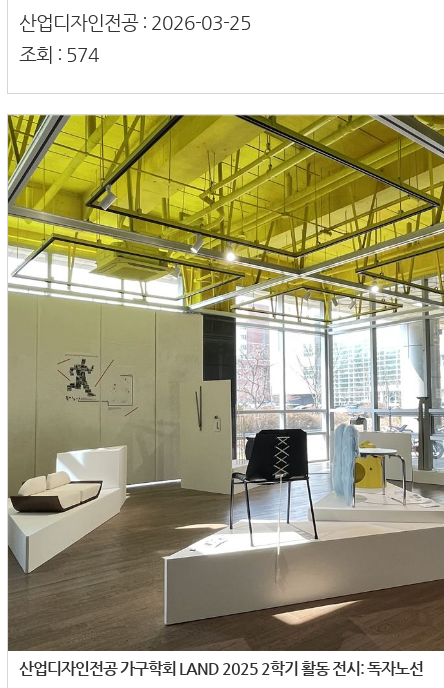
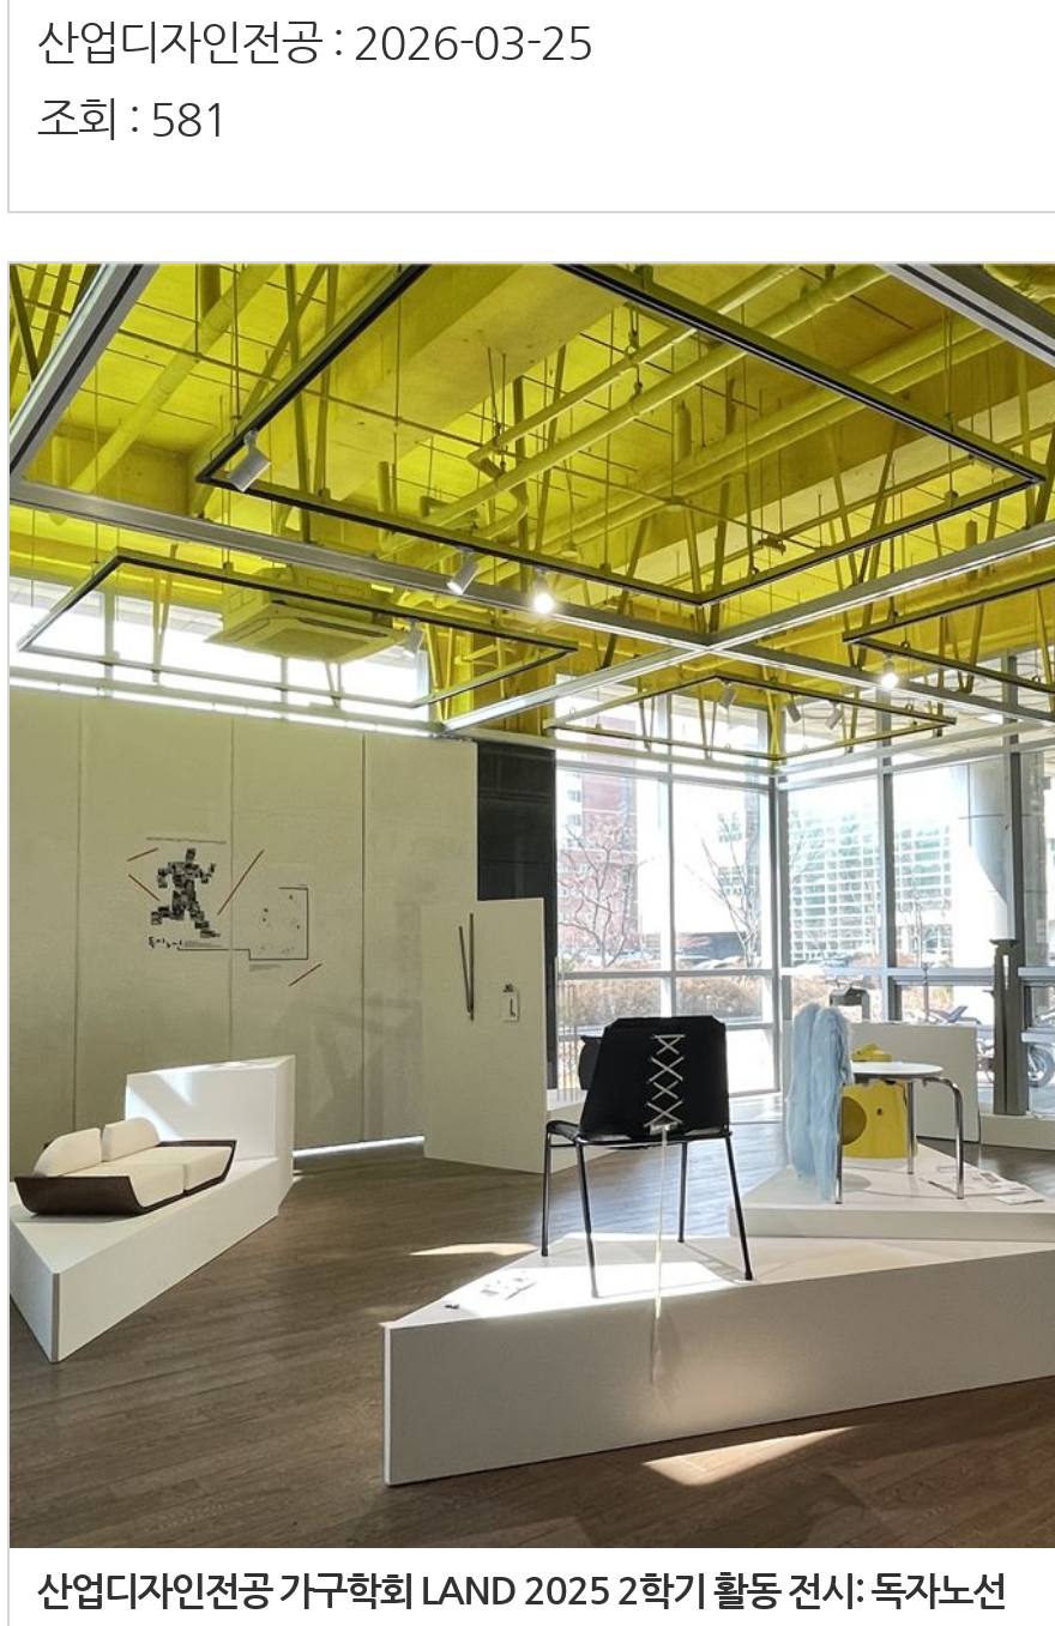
[19,43,99,65] 조회 : 574 -> [36,91,228,144] 조회 : 581

